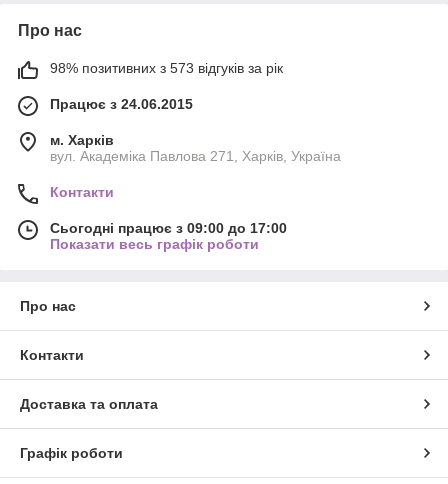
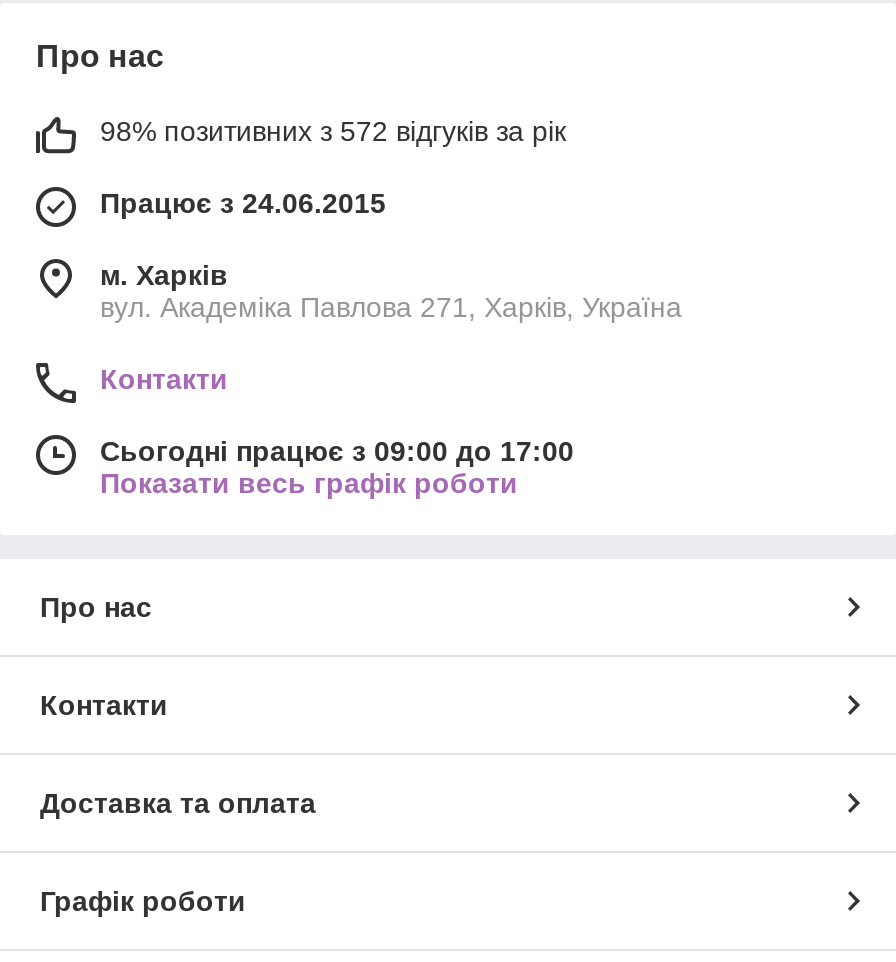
[50,60,283,76] 98% позитивних з 573 відгуків за рік -> [100,116,566,148] 98% позитивних з 572 відгуків за рік

